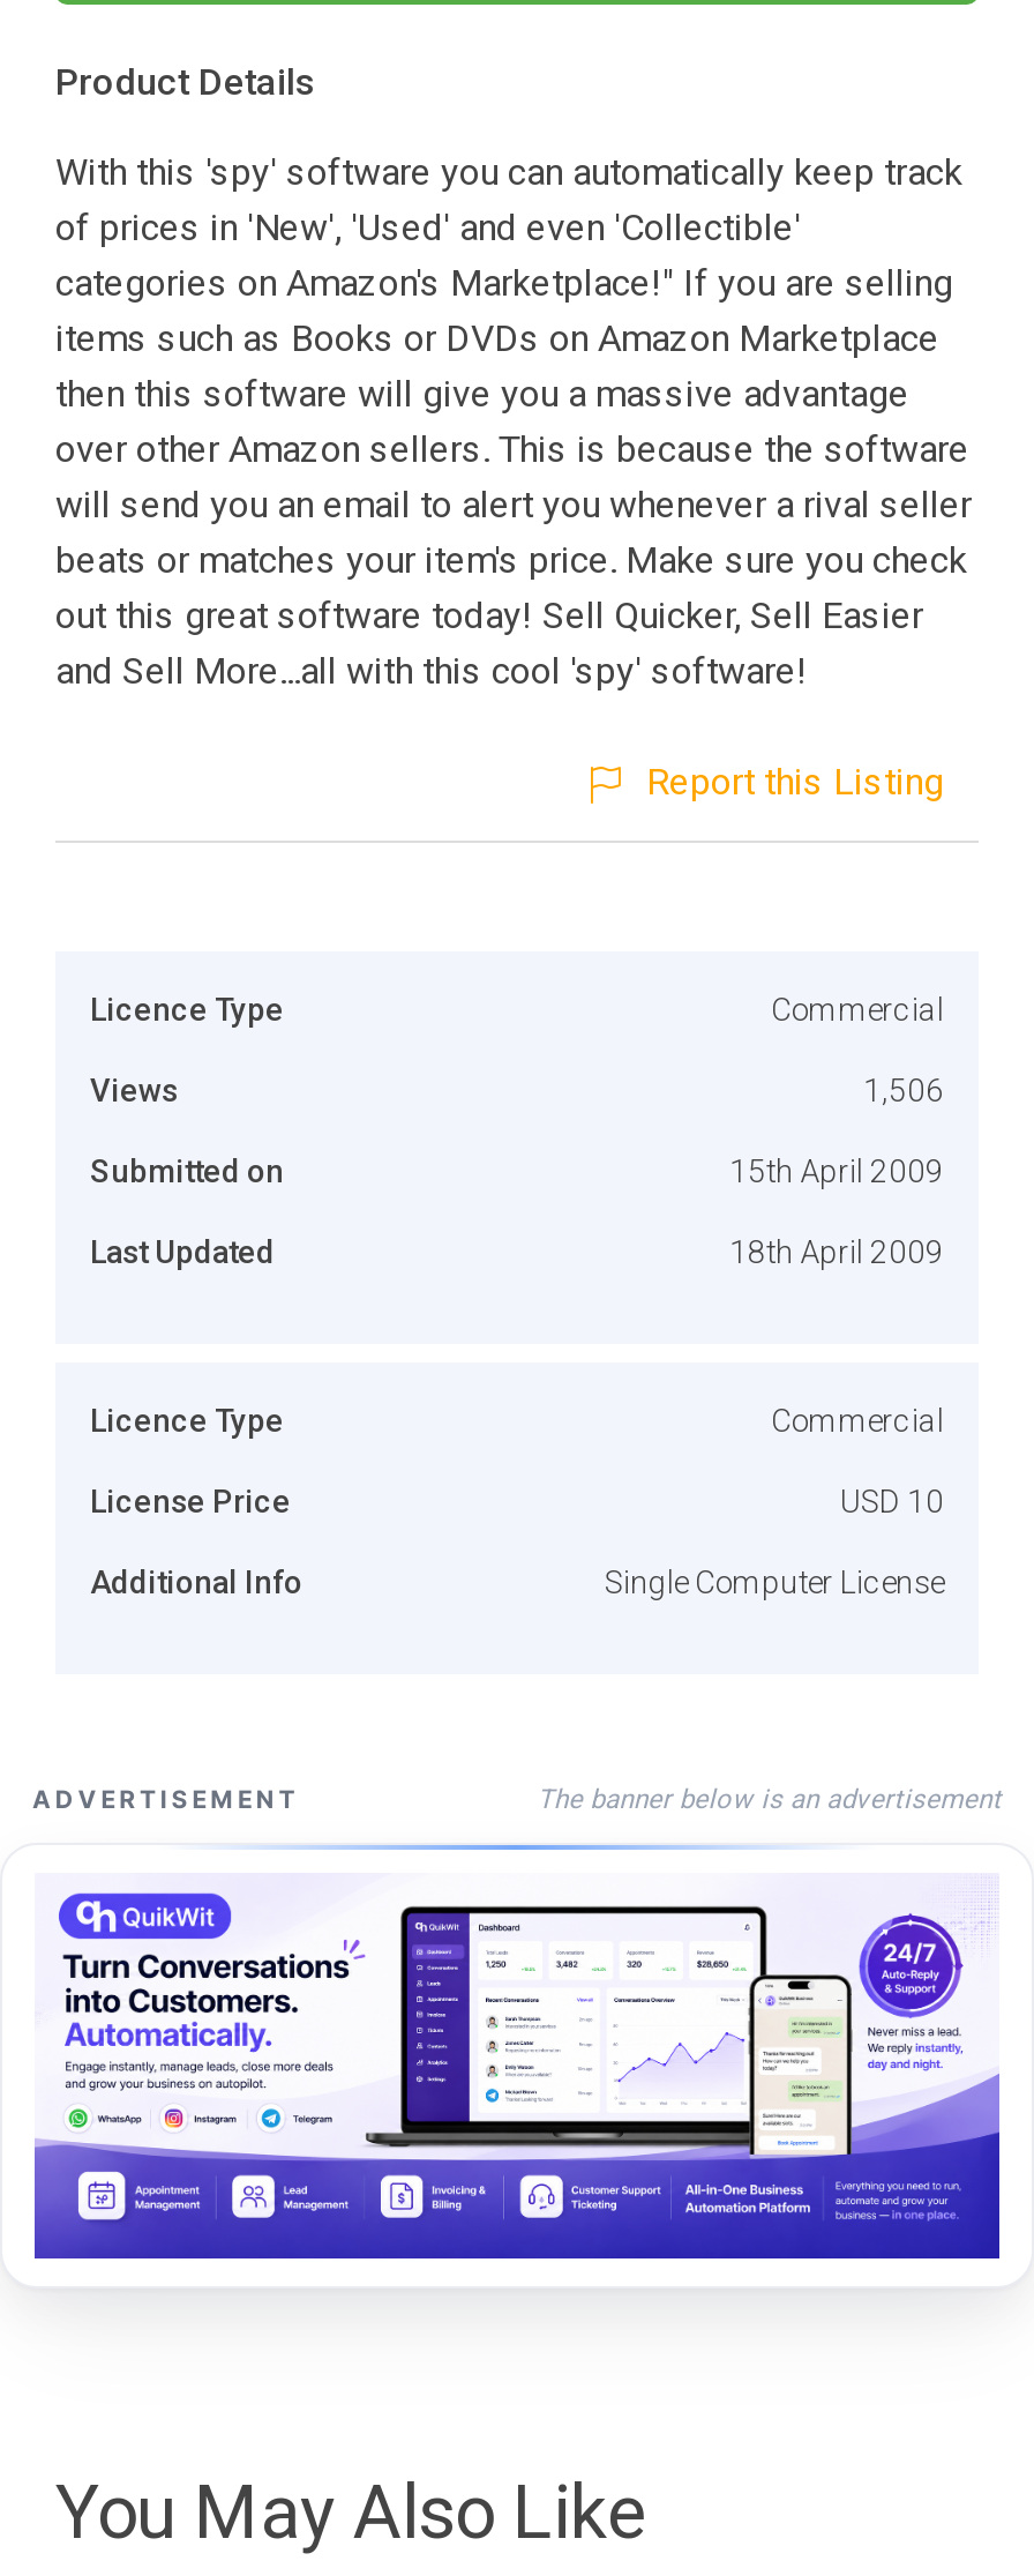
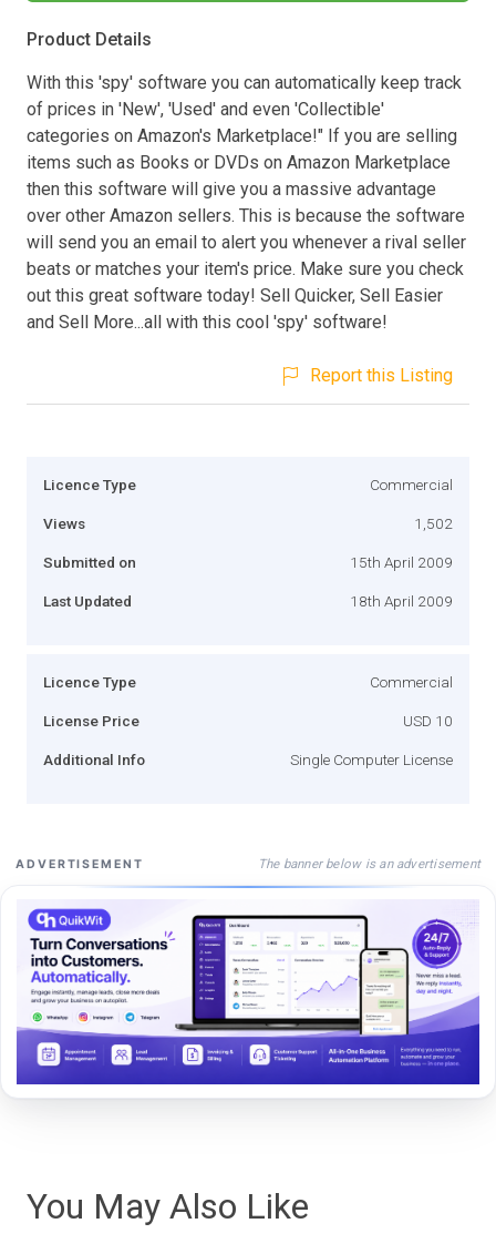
[863,1071,944,1108] 1,506 -> [414,514,453,532] 1,502

